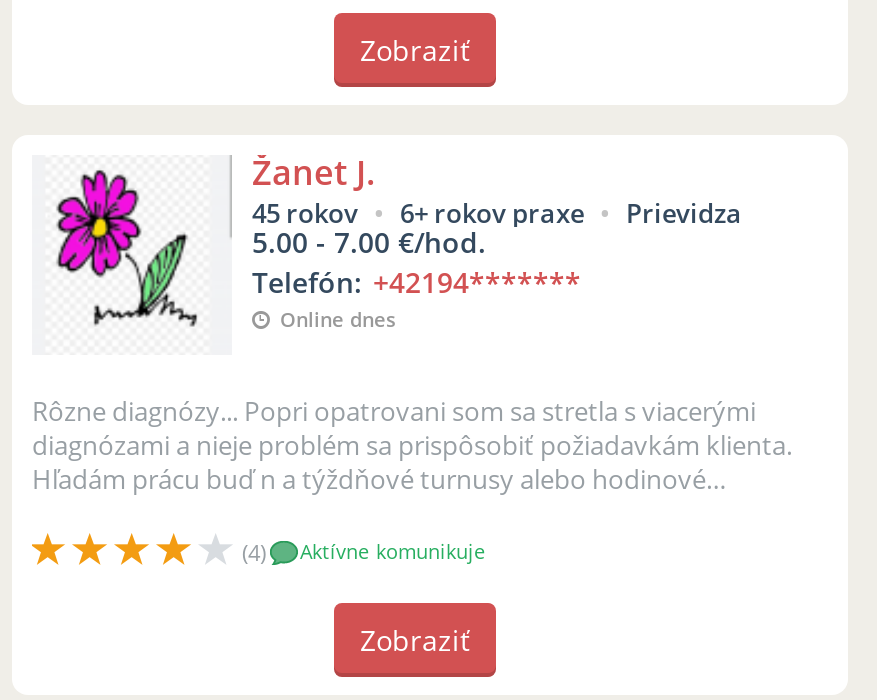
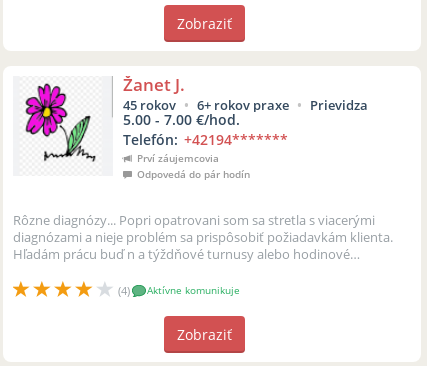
[280,305,396,333] Online dnes -> [137,151,250,181] Prví záujemcovia | Odpovedá do pár hodín

